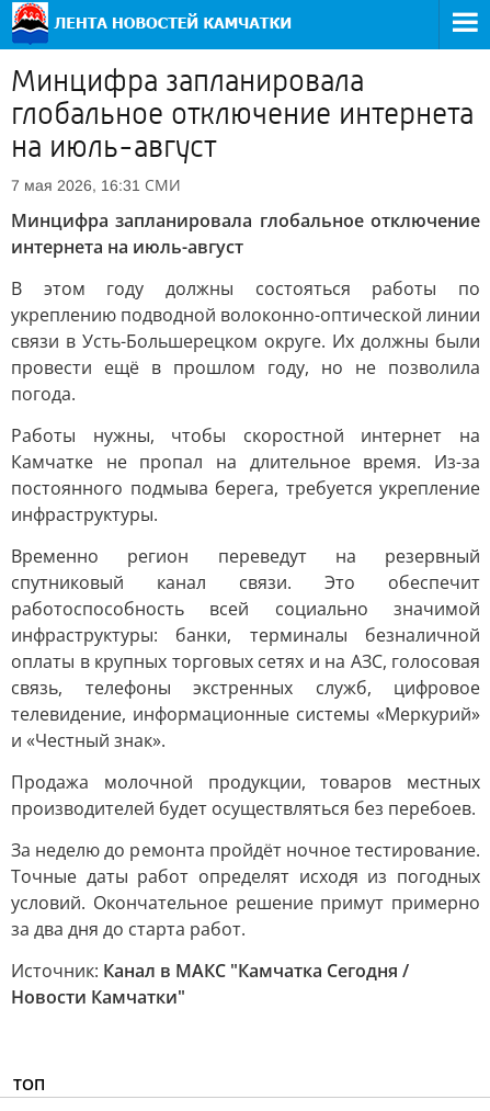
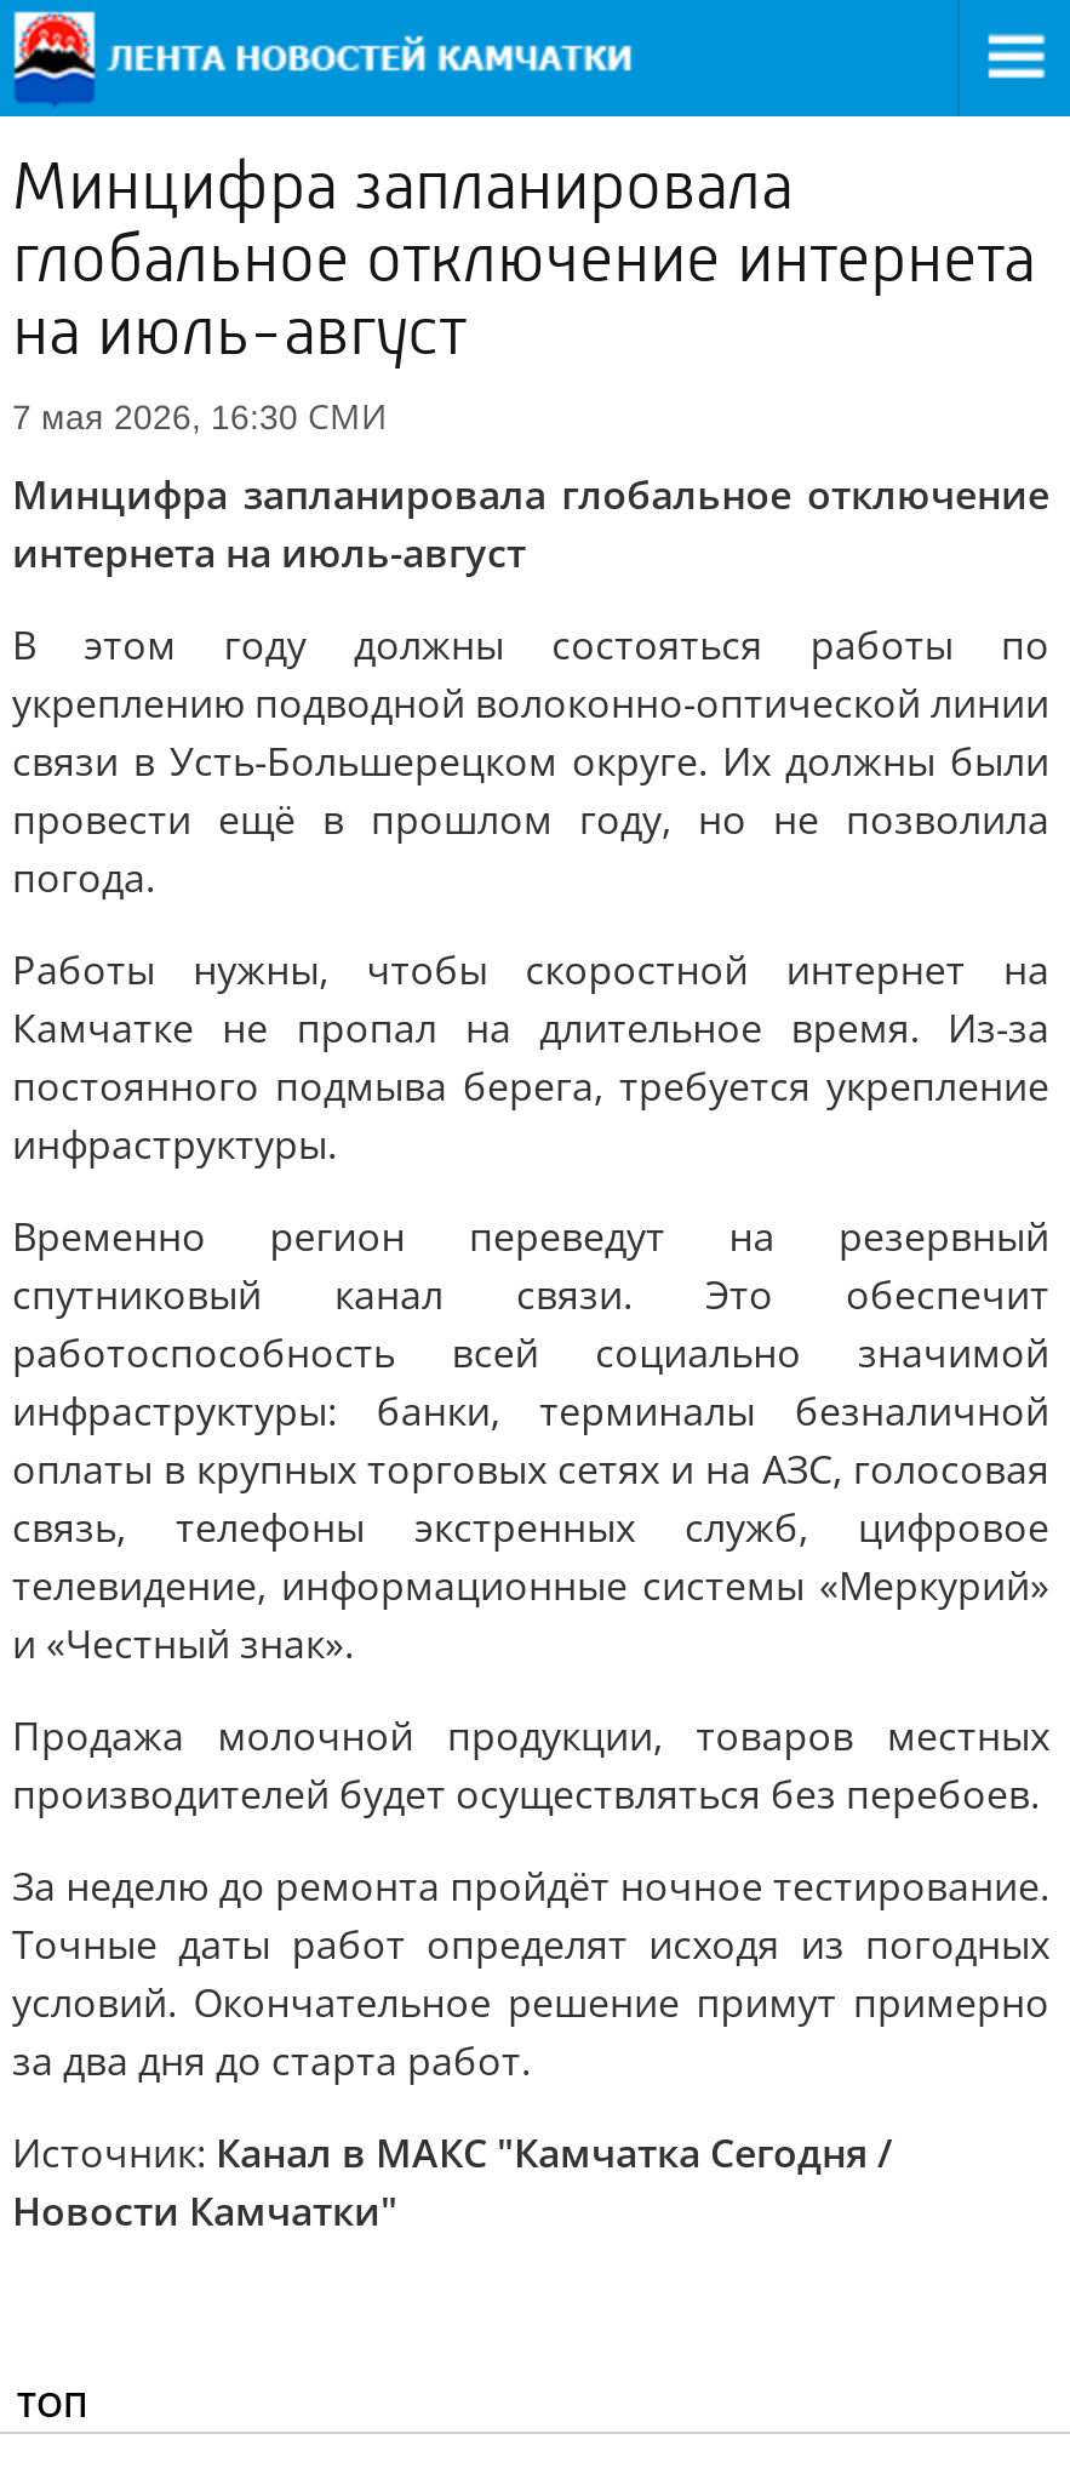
[11,174,181,195] 7 мая 2026, 16:31 СМИ -> [12,393,388,439] 7 мая 2026, 16:30 СМИ

